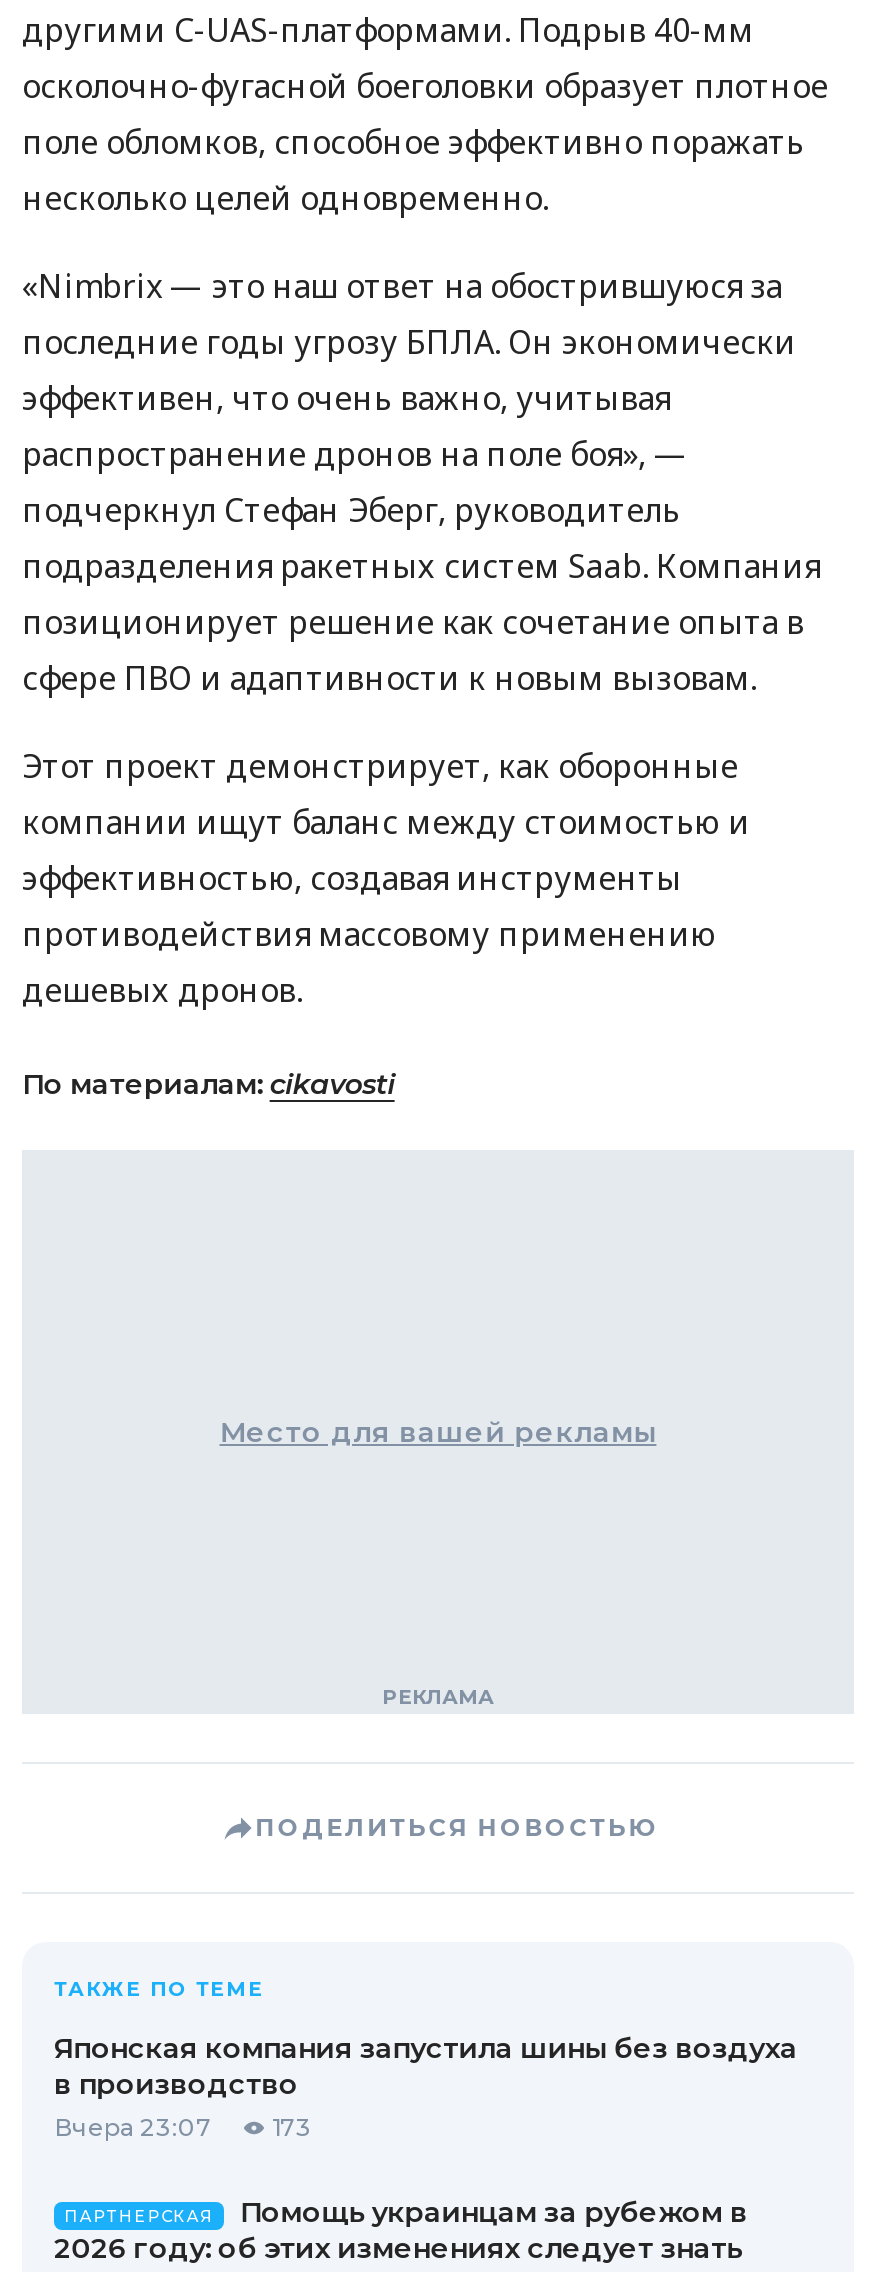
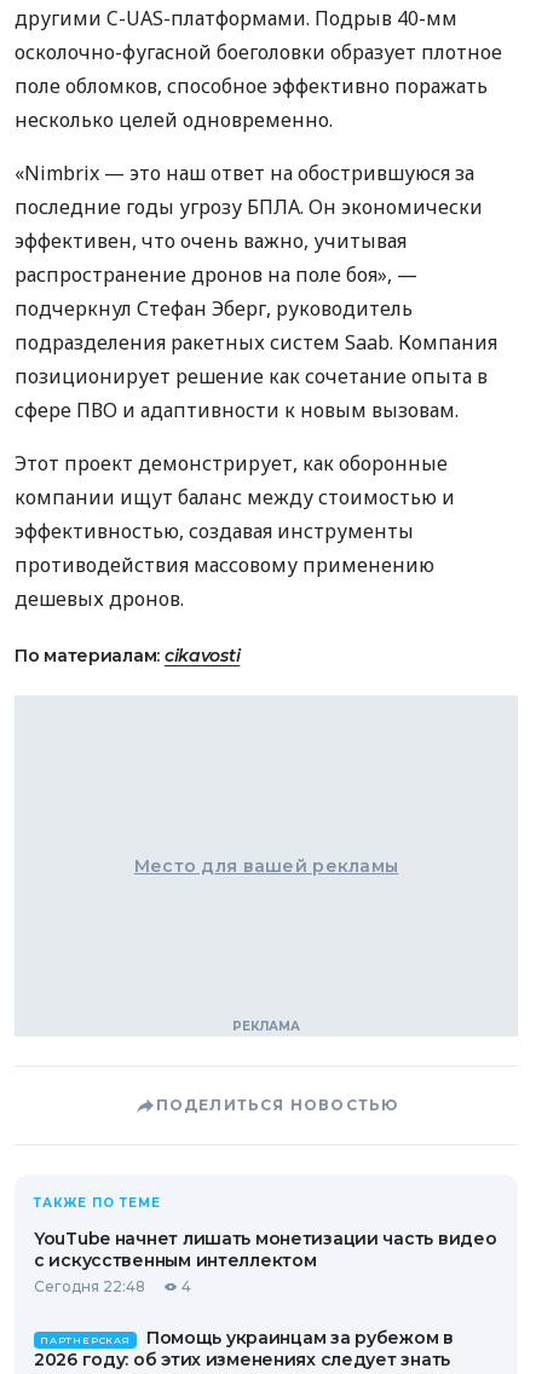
[54,2030,797,2142] Японская компания запустила шины без воздуха | в производство | Вчера 23:07 | 173 -> [34,1228,497,1296] YouTube начнет лишать монетизации часть видео | с искусственным интеллектом | Сегодня 22:48 | 4

